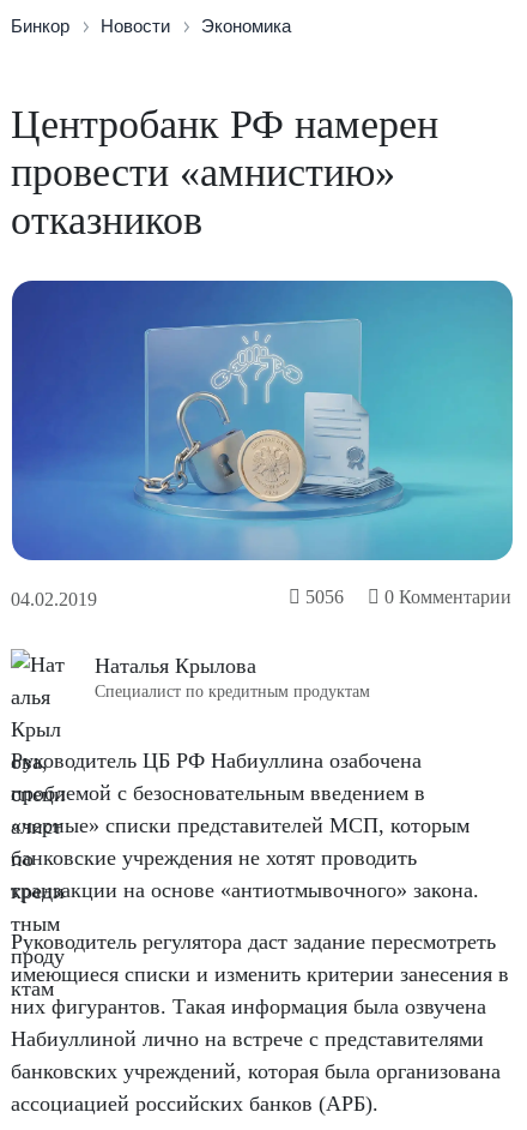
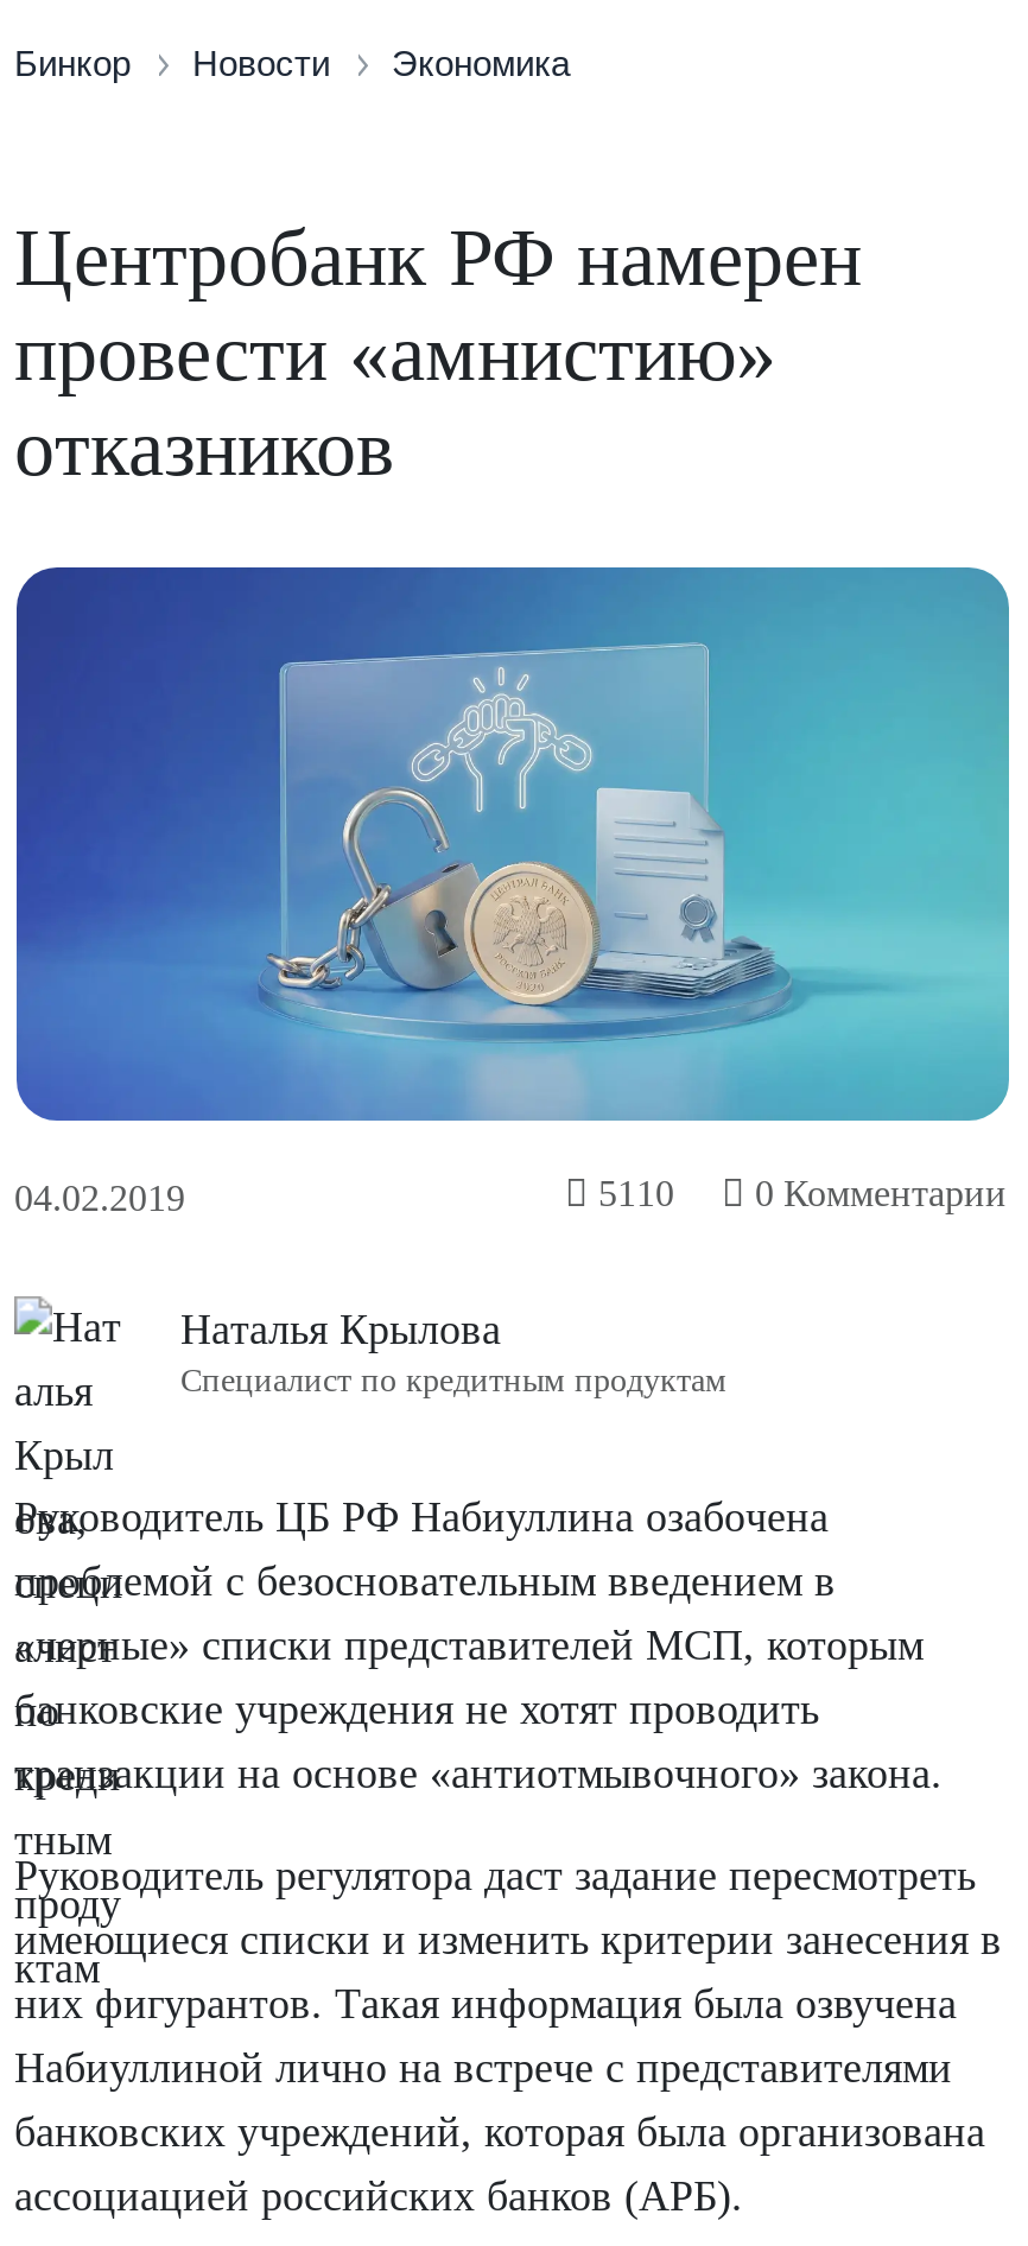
[301,587,344,607] 5056 -> [589,1174,674,1214] 5110

